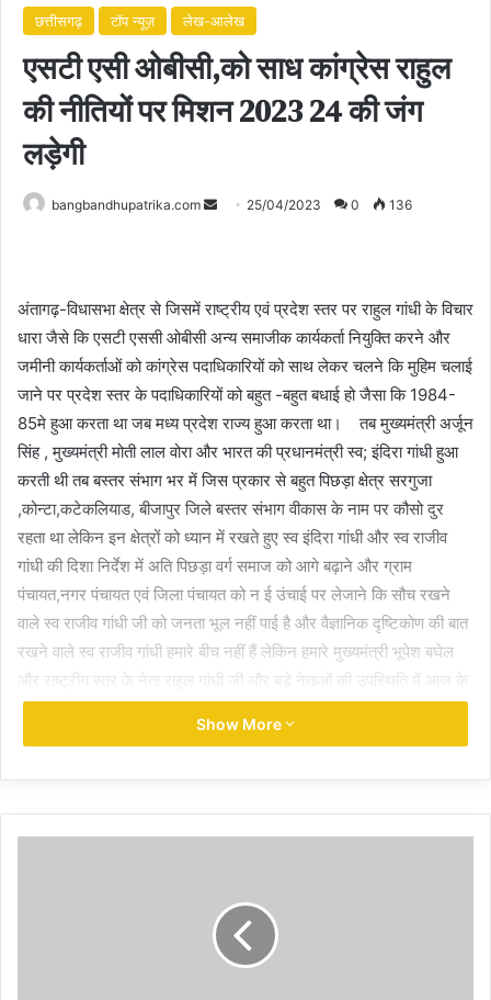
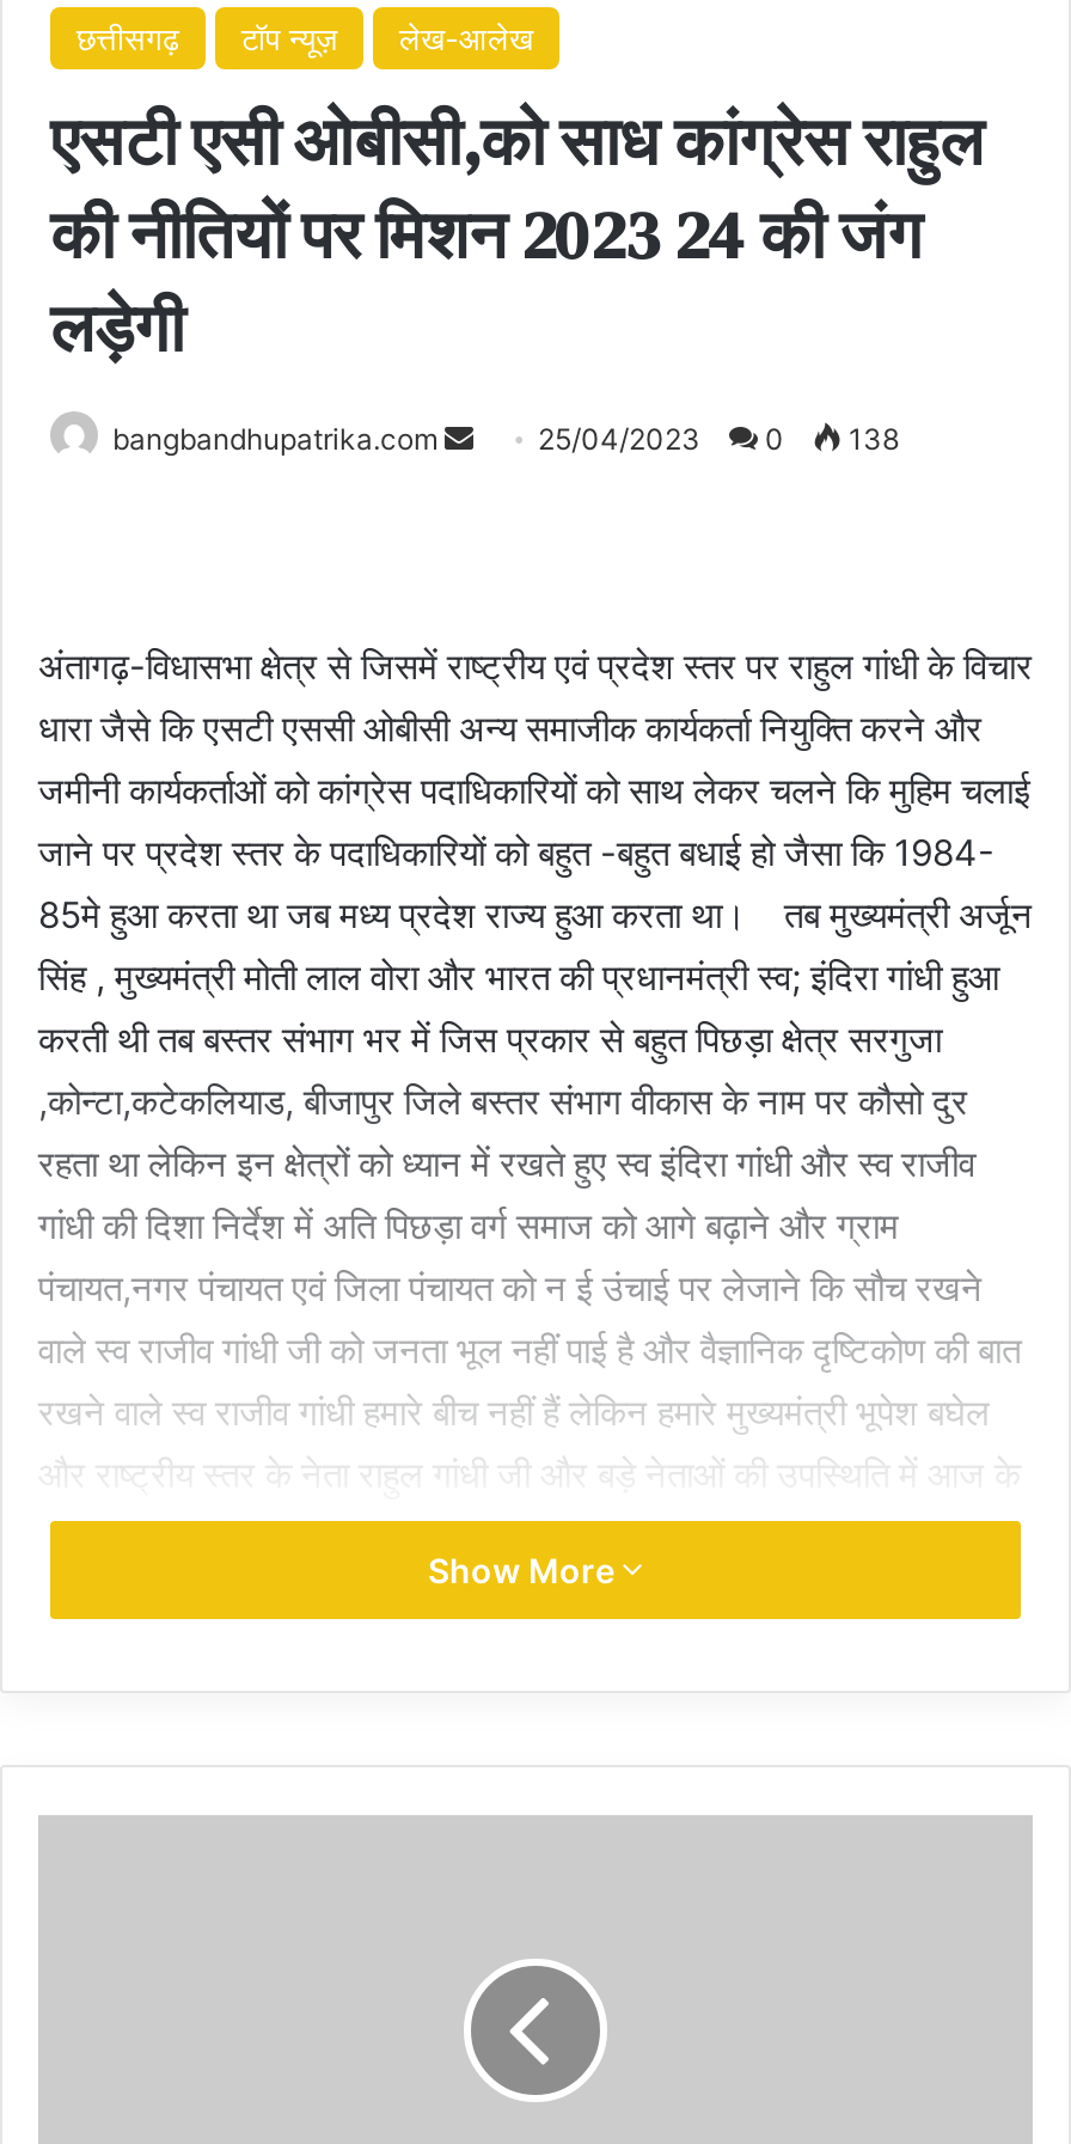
[386,197,412,213] 136 -> [841,421,899,457] 138

